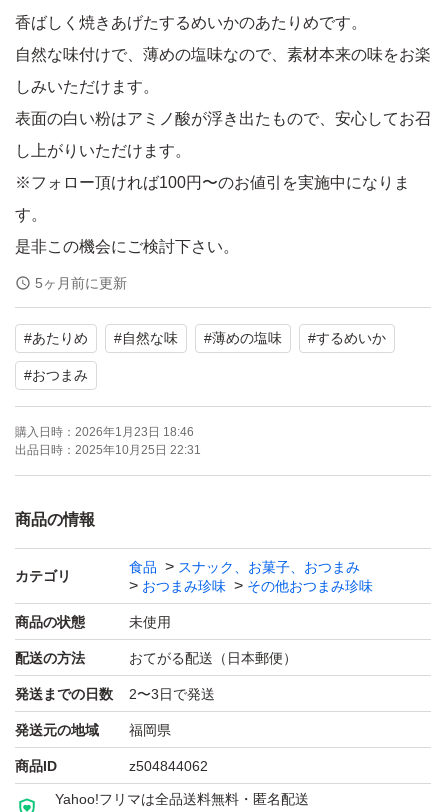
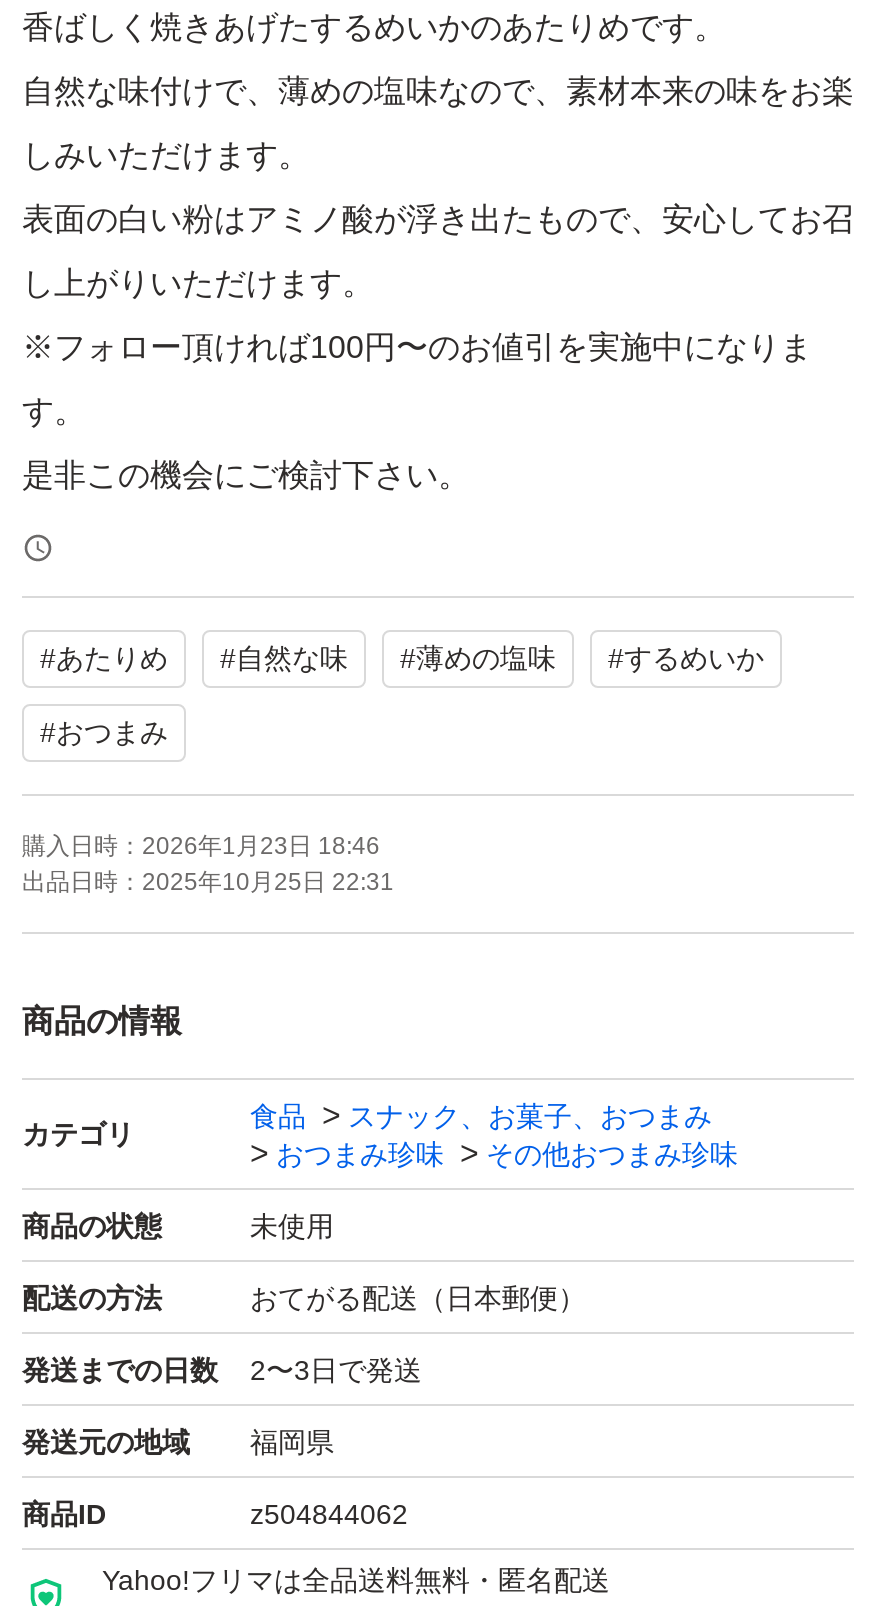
[35,275,127,291] 5ヶ月前に更新 -> none

